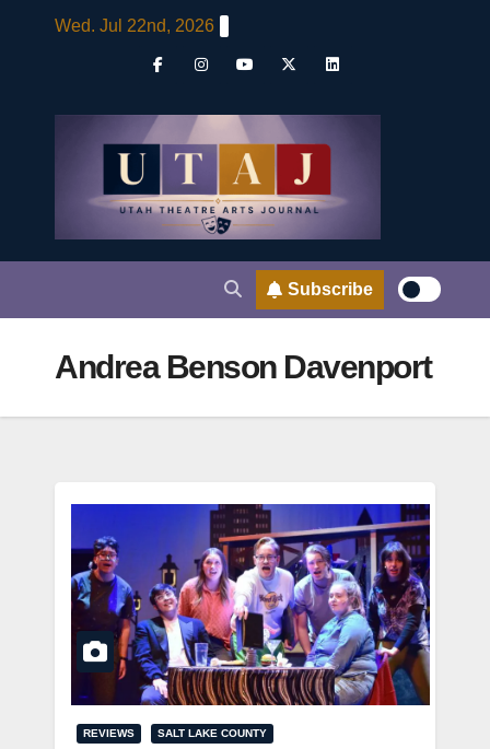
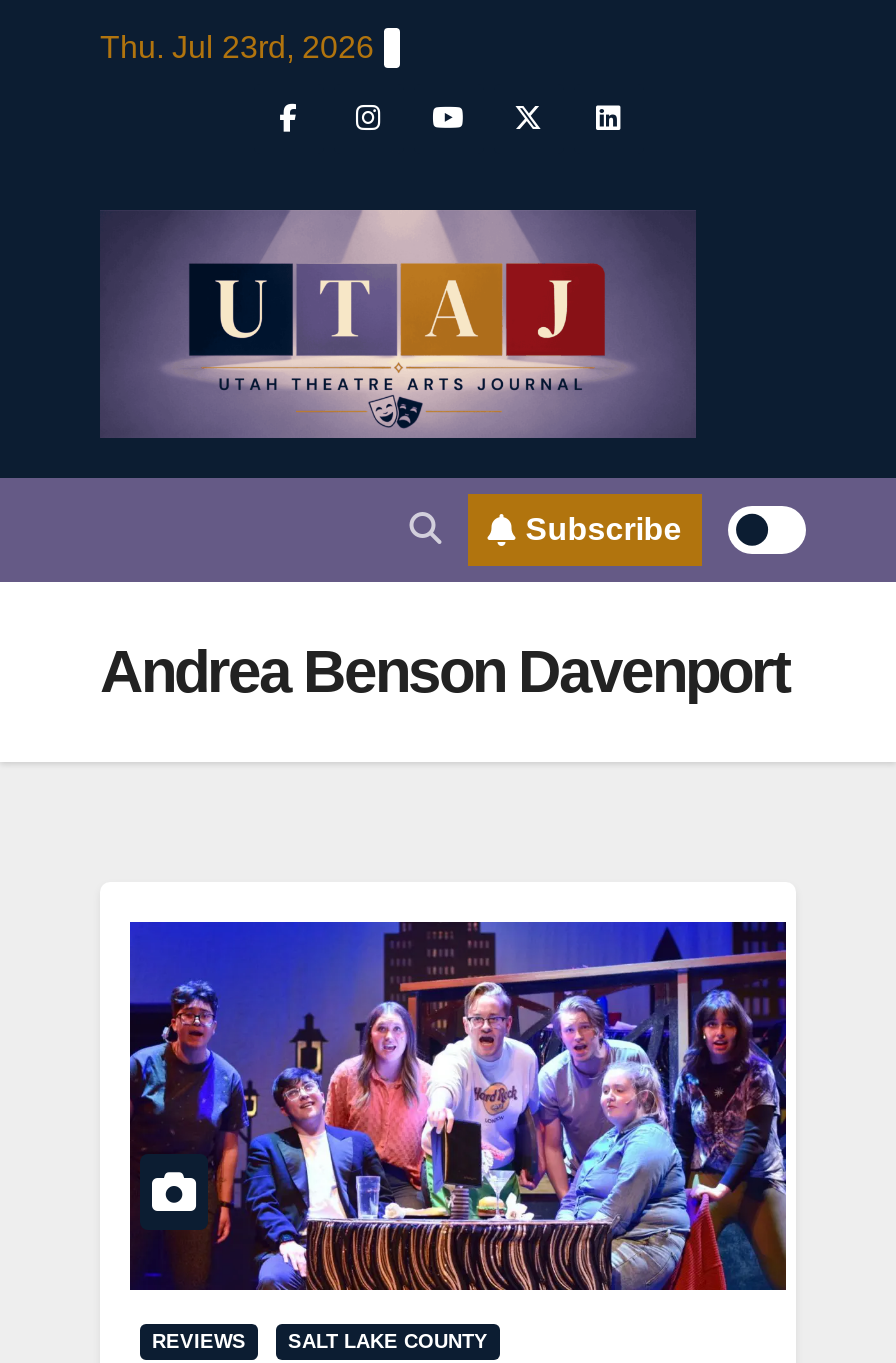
[55,16,214,35] Wed. Jul 22nd, 2026 -> [100,30,374,64] Thu. Jul 23rd, 2026

